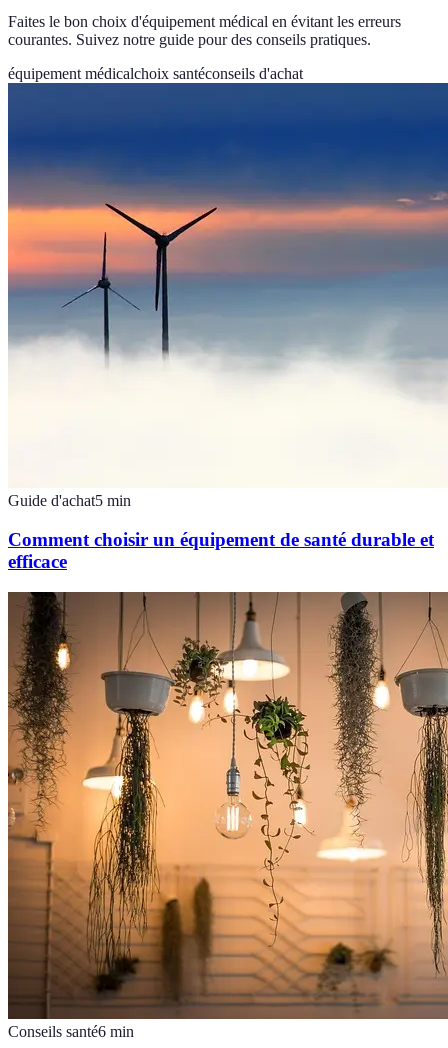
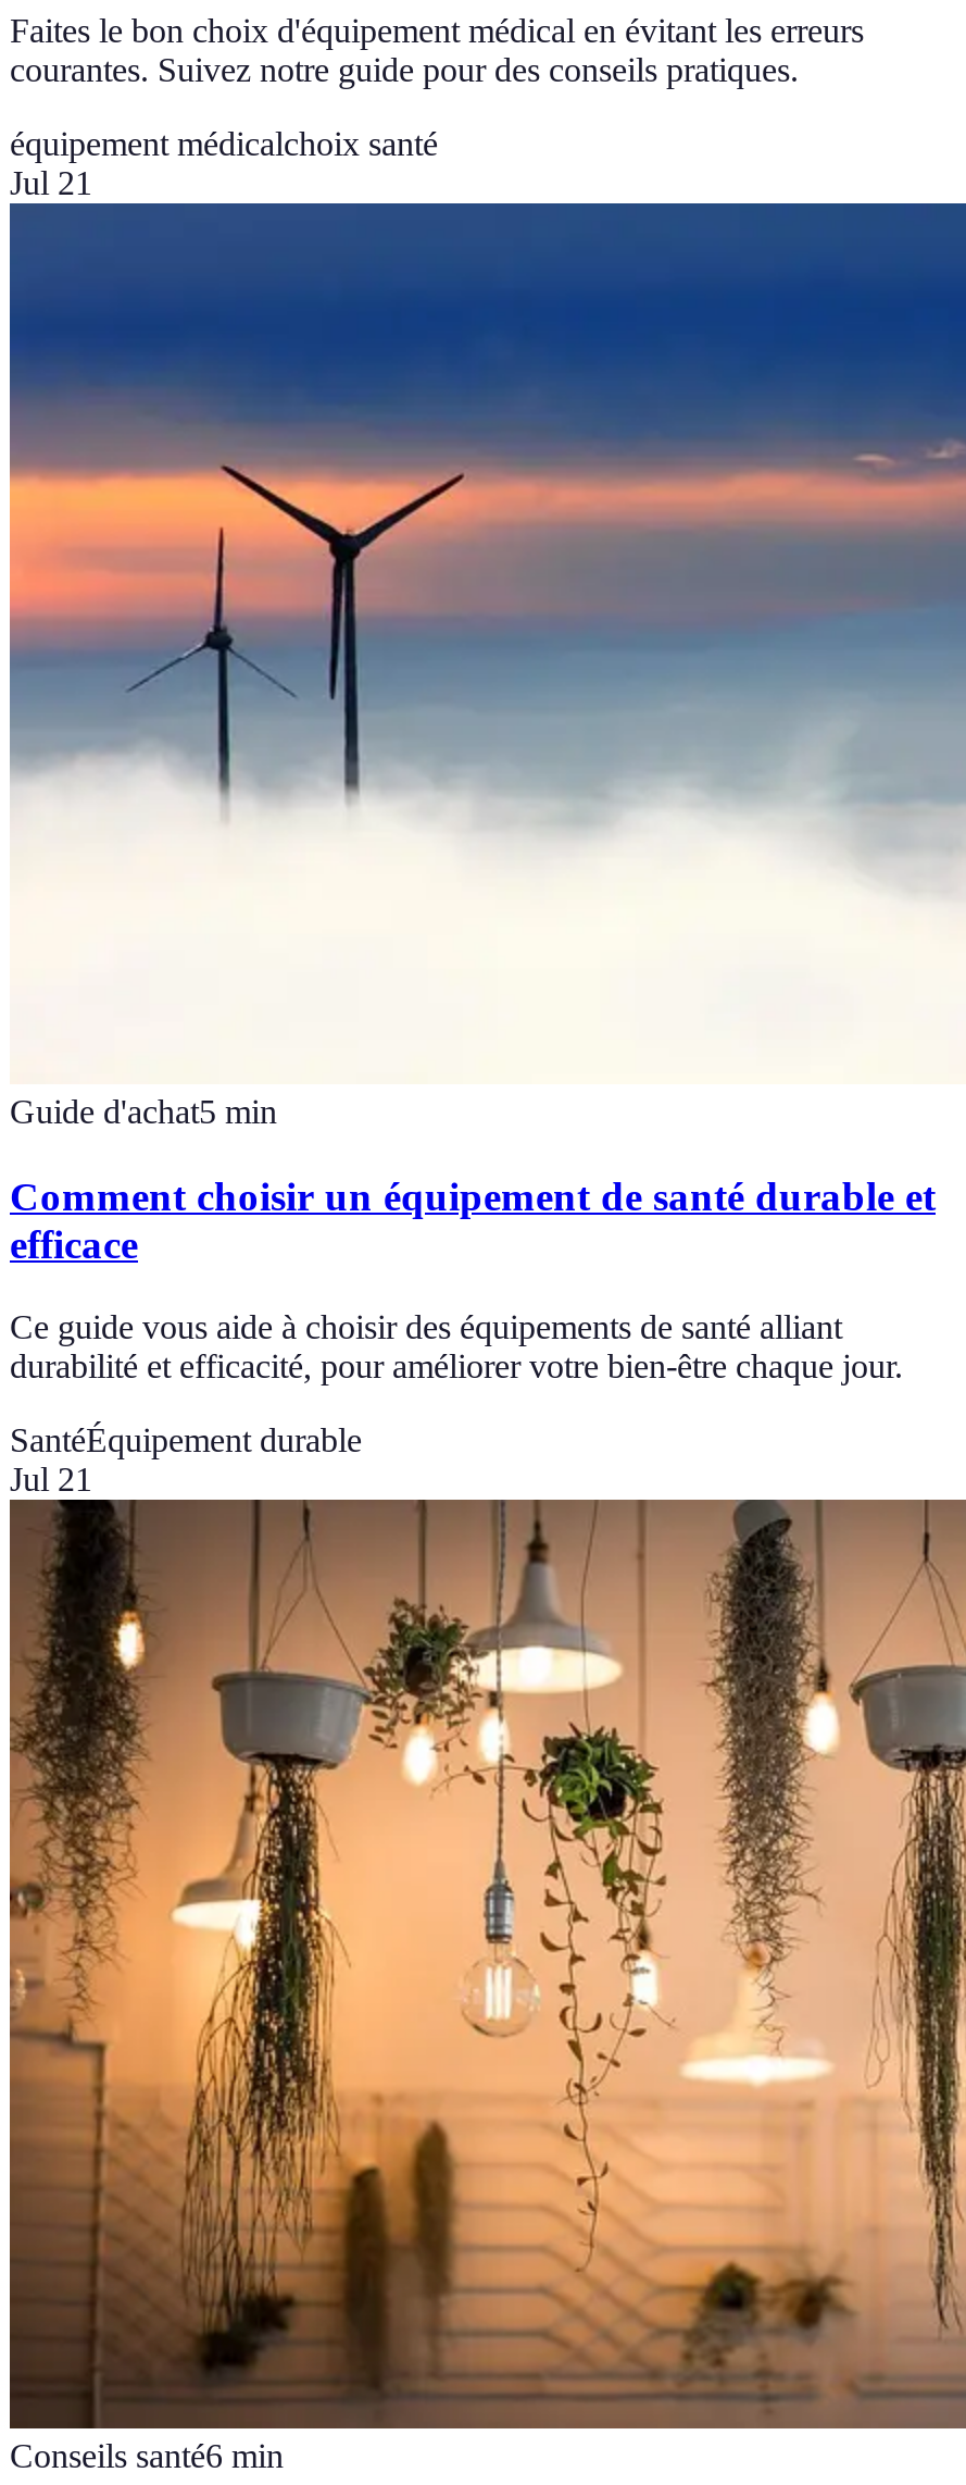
[8,65,303,82] équipement médicalchoix santéconseils d'achat -> [10,124,438,200] équipement médicalchoix santé | Jul 21
none -> [10,1308,903,1498] Ce guide vous aide à choisir des équipements de santé alliant | durabilité et efficacité, pour améliorer votre bien-être chaque jour. | SantéÉquipement durable | Jul 21

